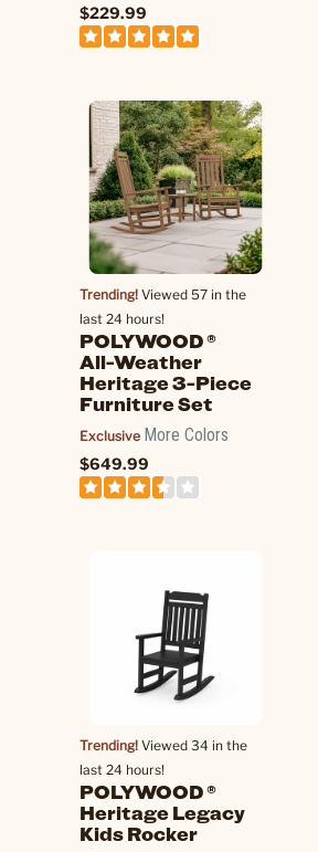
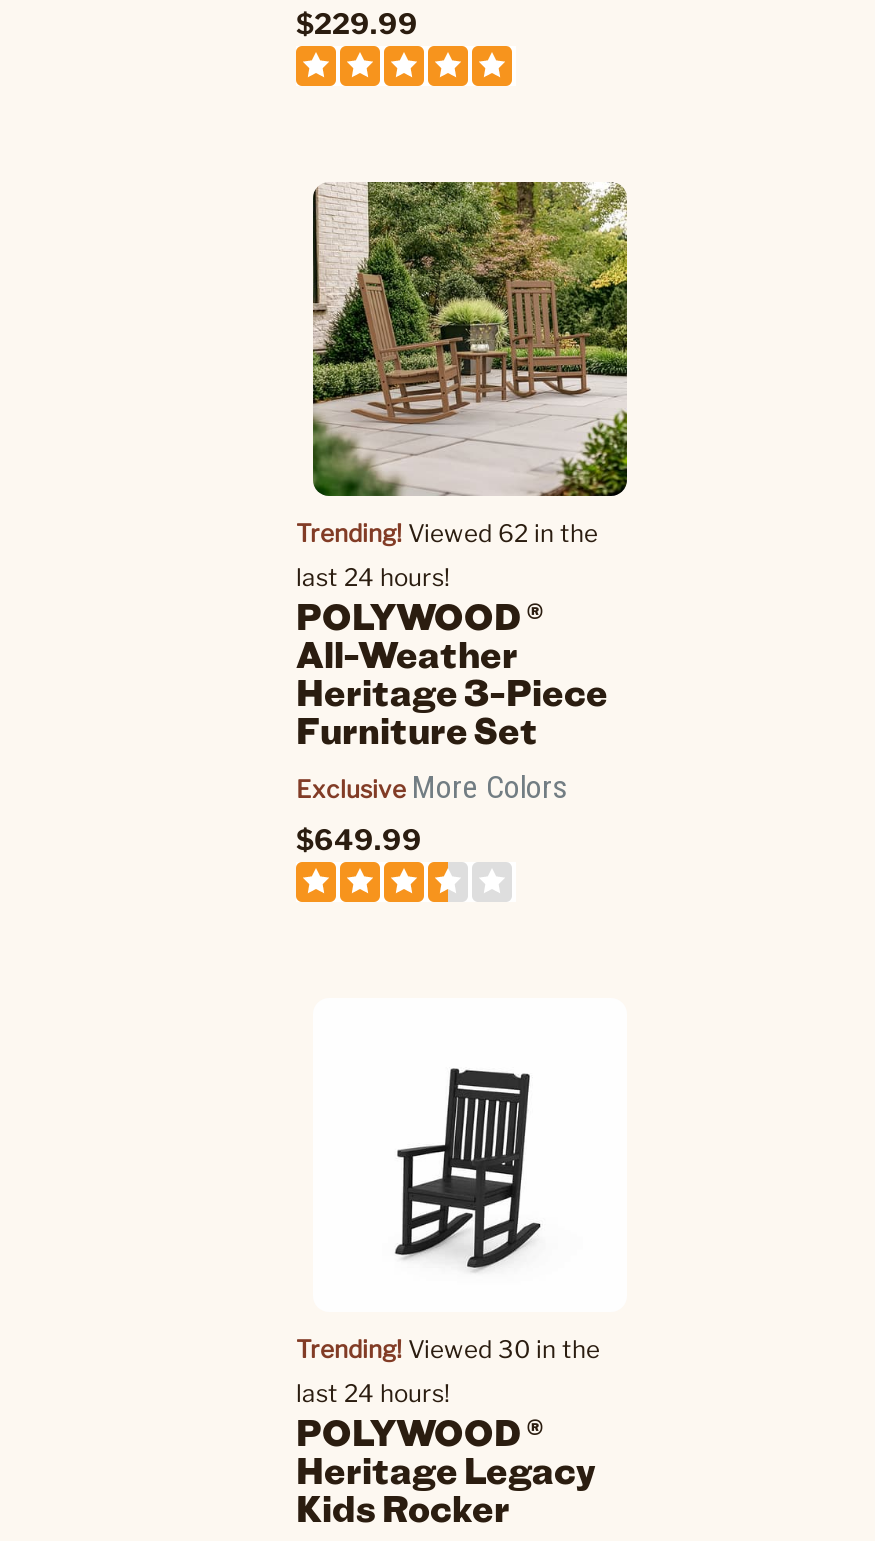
[79,286,246,303] Trending! Viewed 57 in the -> [296,518,598,548] Trending! Viewed 62 in the
[79,737,247,754] Trending! Viewed 34 in the -> [296,1334,600,1364] Trending! Viewed 30 in the

